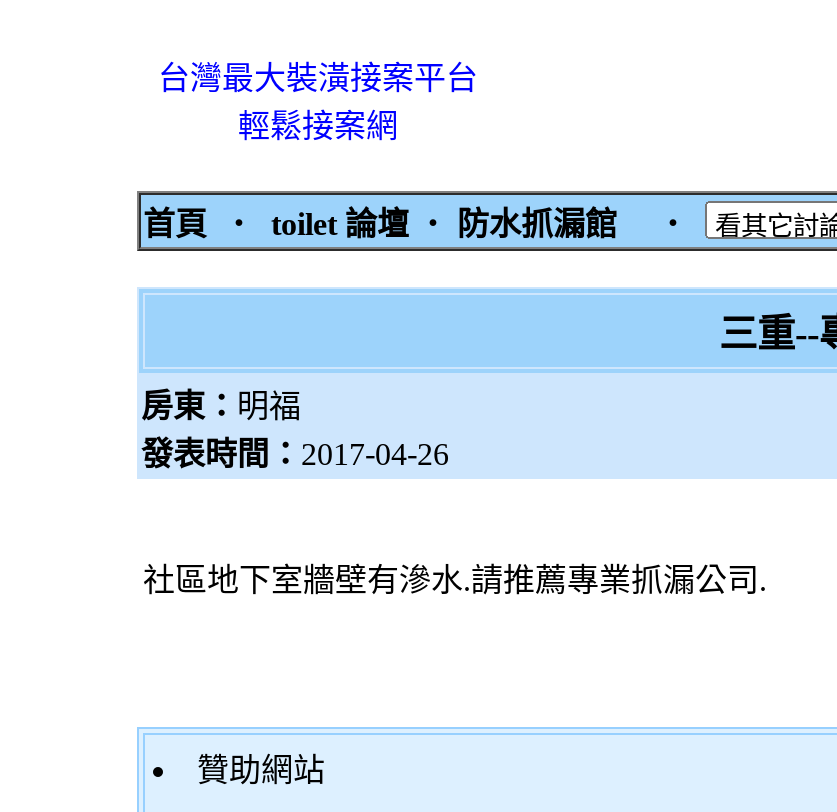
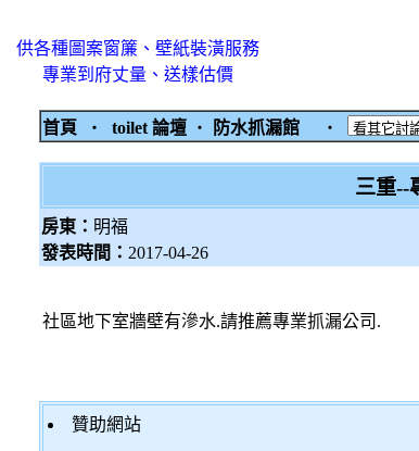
[158,61,478,143] 台灣最大裝潢接案平台 | 輕鬆接案網 -> [16,39,259,84] 供各種圖案窗簾、壁紙裝潢服務 | 專業到府丈量、送樣估價

